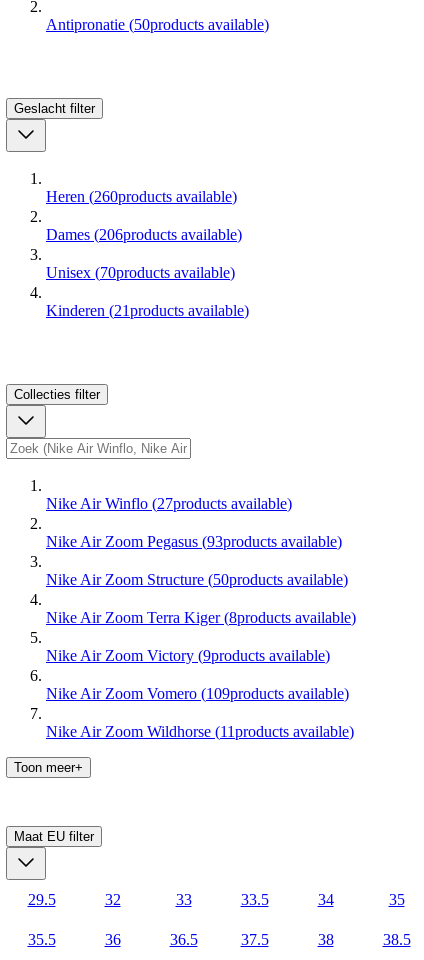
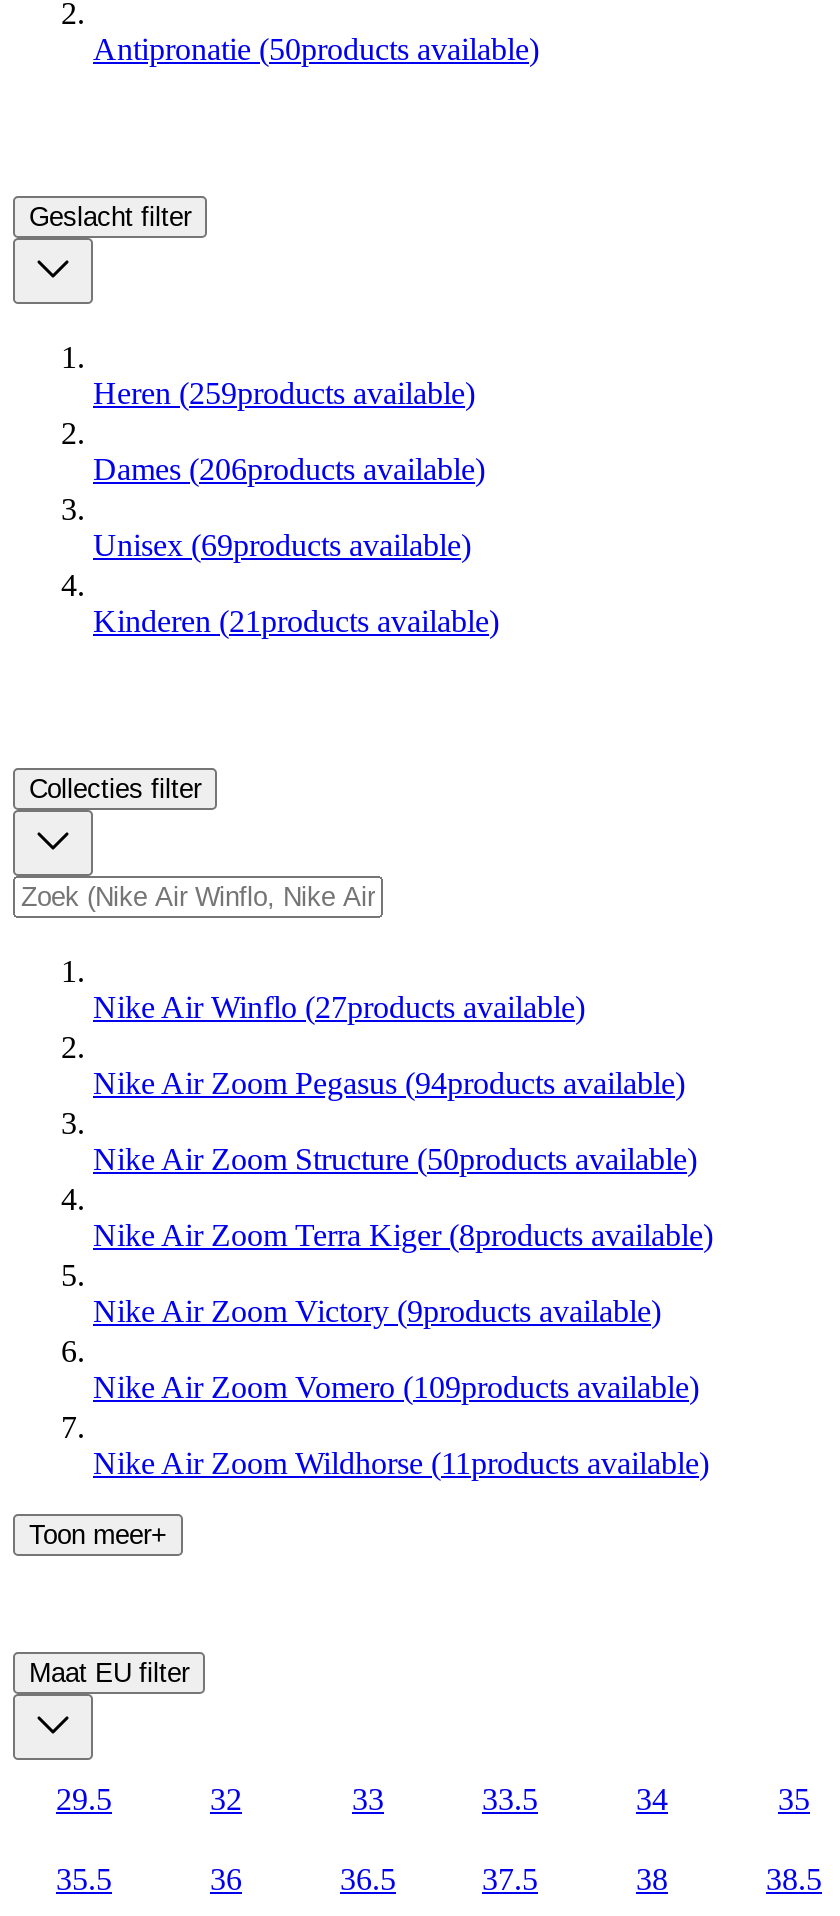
[46,188,237,205] Heren (260products available) -> [93,376,475,410] Heren (259products available)
[46,264,235,281] Unisex (70products available) -> [93,528,471,562] Unisex (69products available)
[46,533,342,550] Nike Air Zoom Pegasus (93products available) -> [93,1066,685,1100] Nike Air Zoom Pegasus (94products available)

